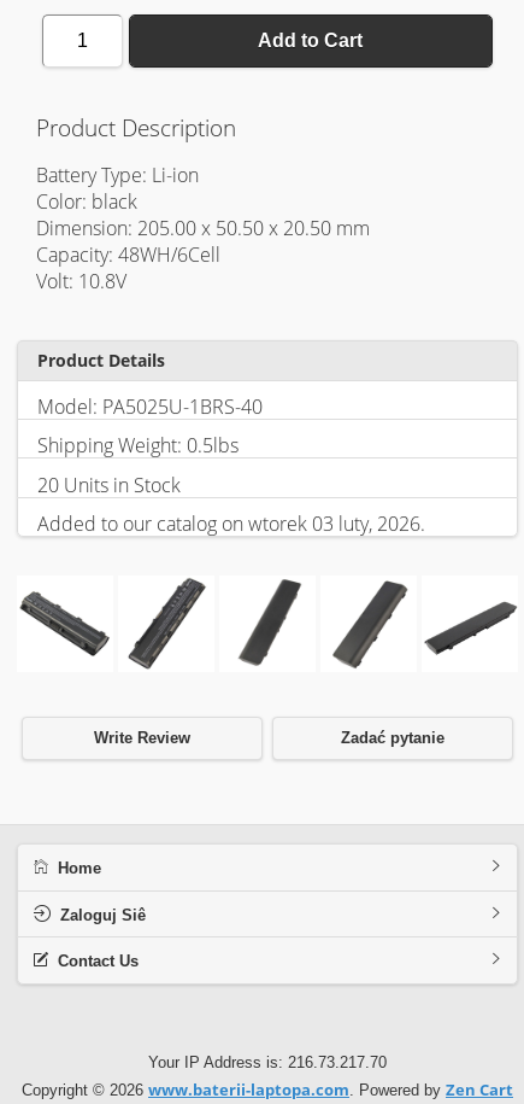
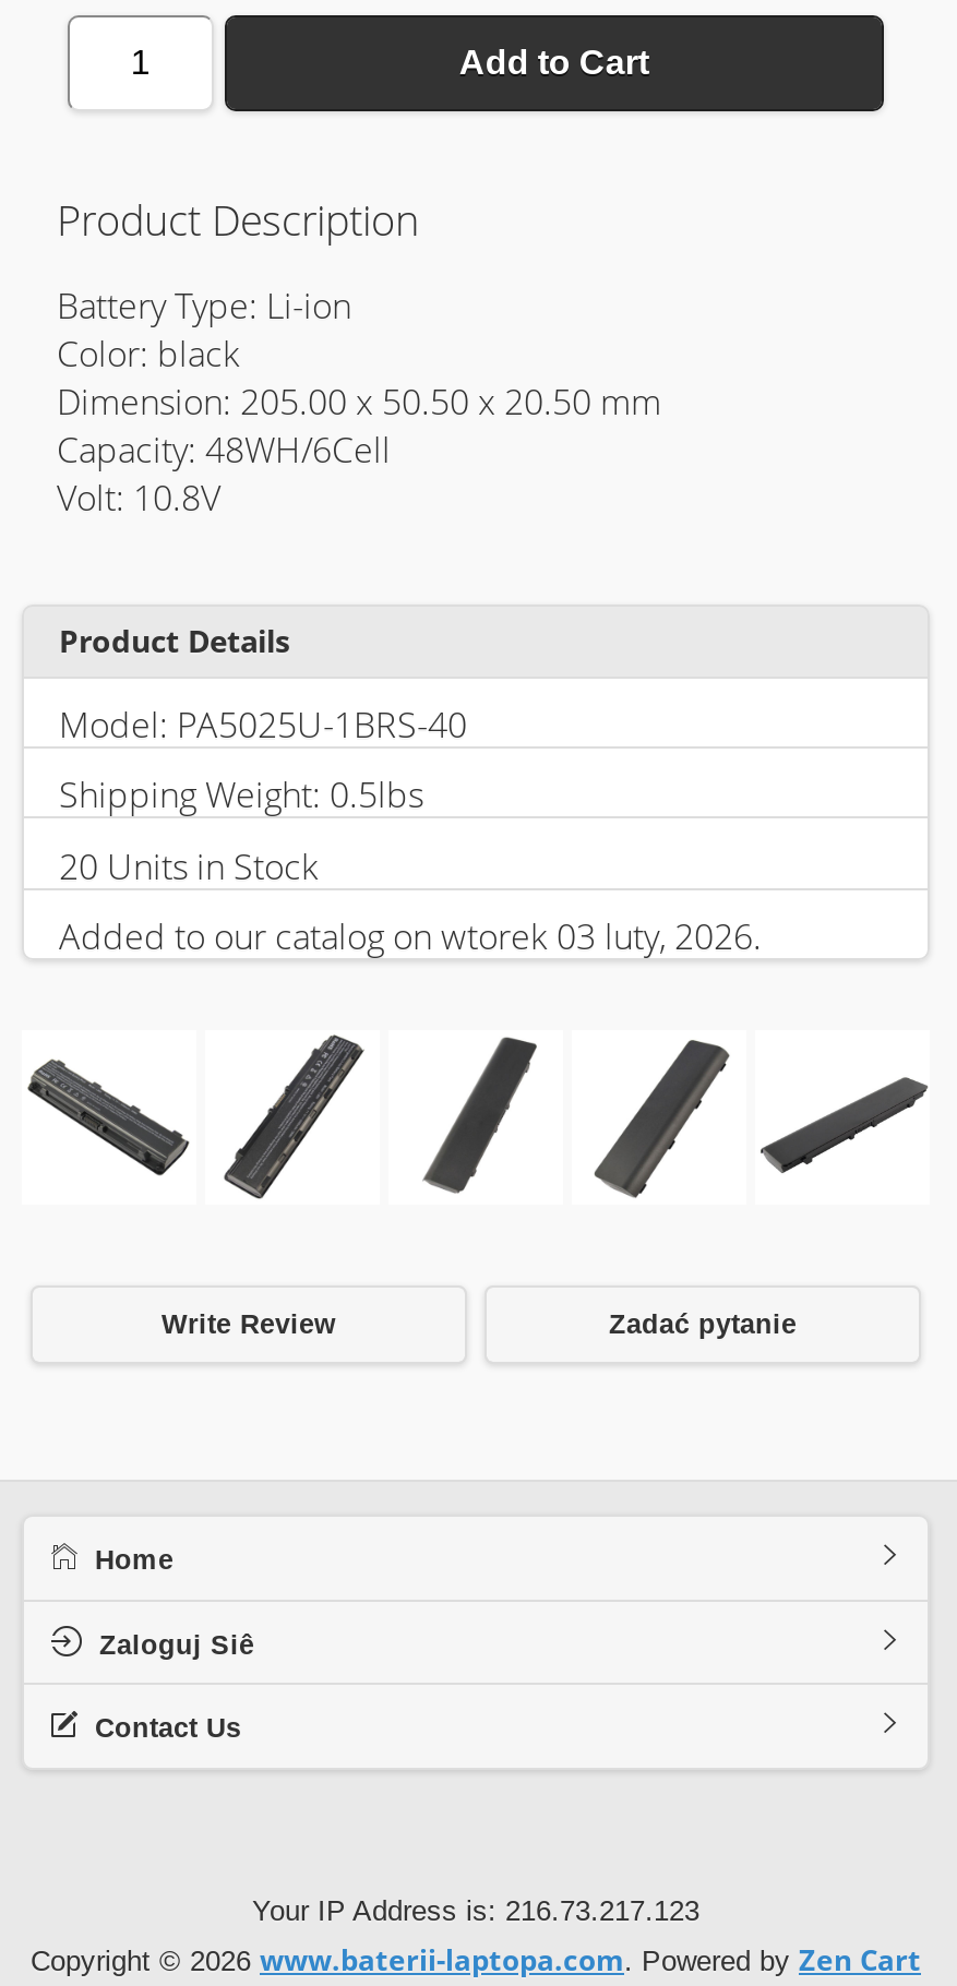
[148,1053,387,1071] Your IP Address is: 216.73.217.70 -> [252,1894,699,1927] Your IP Address is: 216.73.217.123

